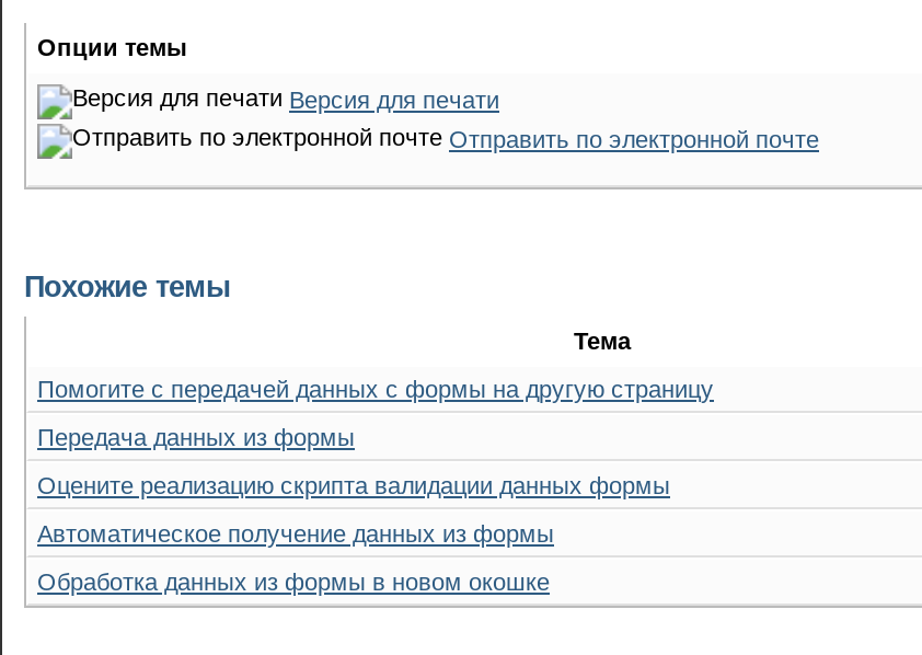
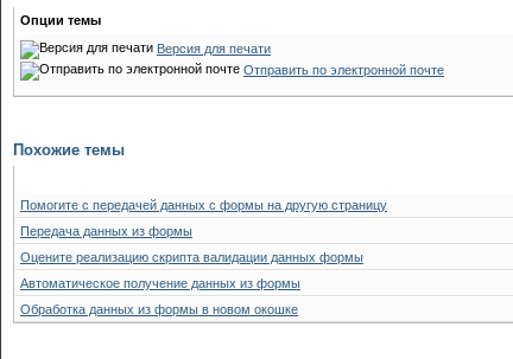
[574,327,631,354] Тема -> none

